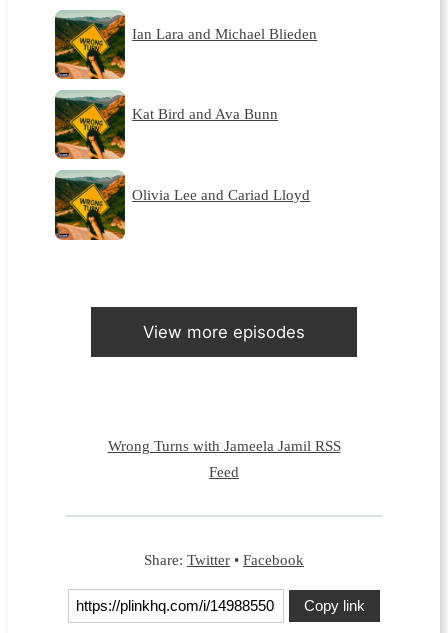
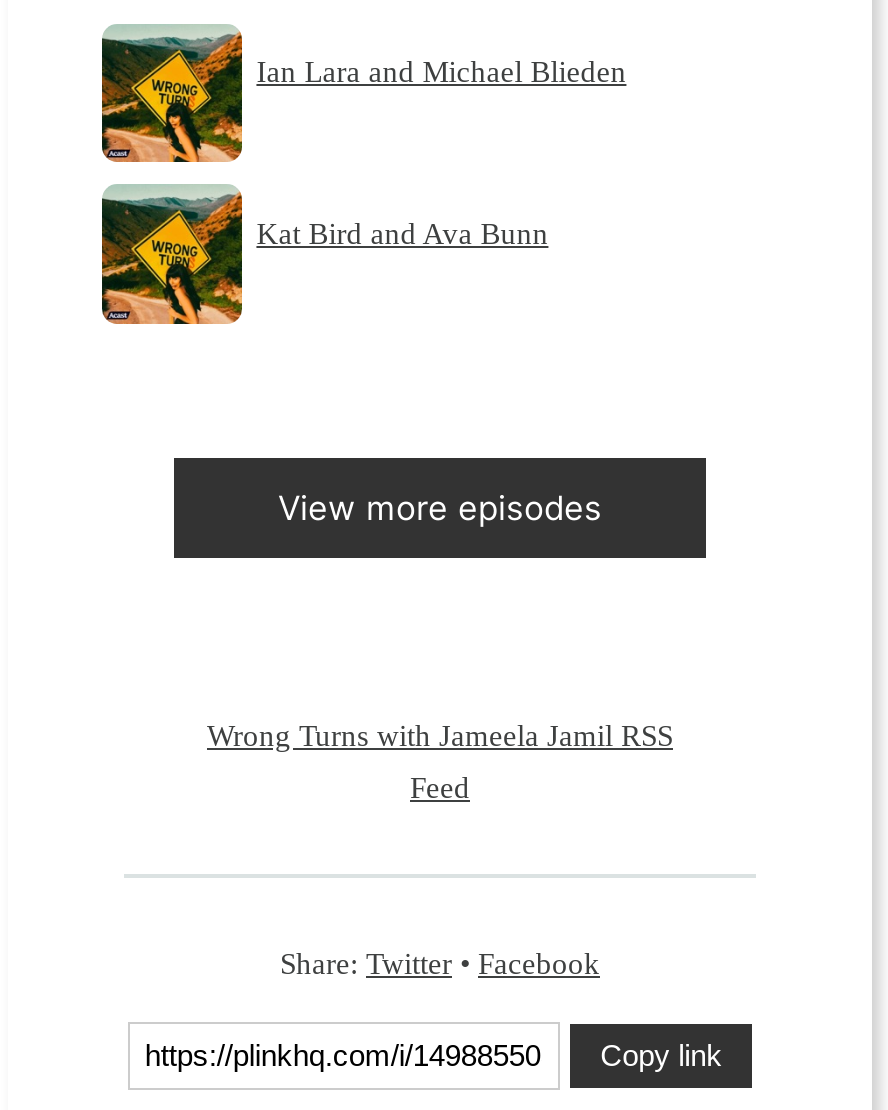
[132,185,310,202] Olivia Lee and Cariad Lloyd -> none

